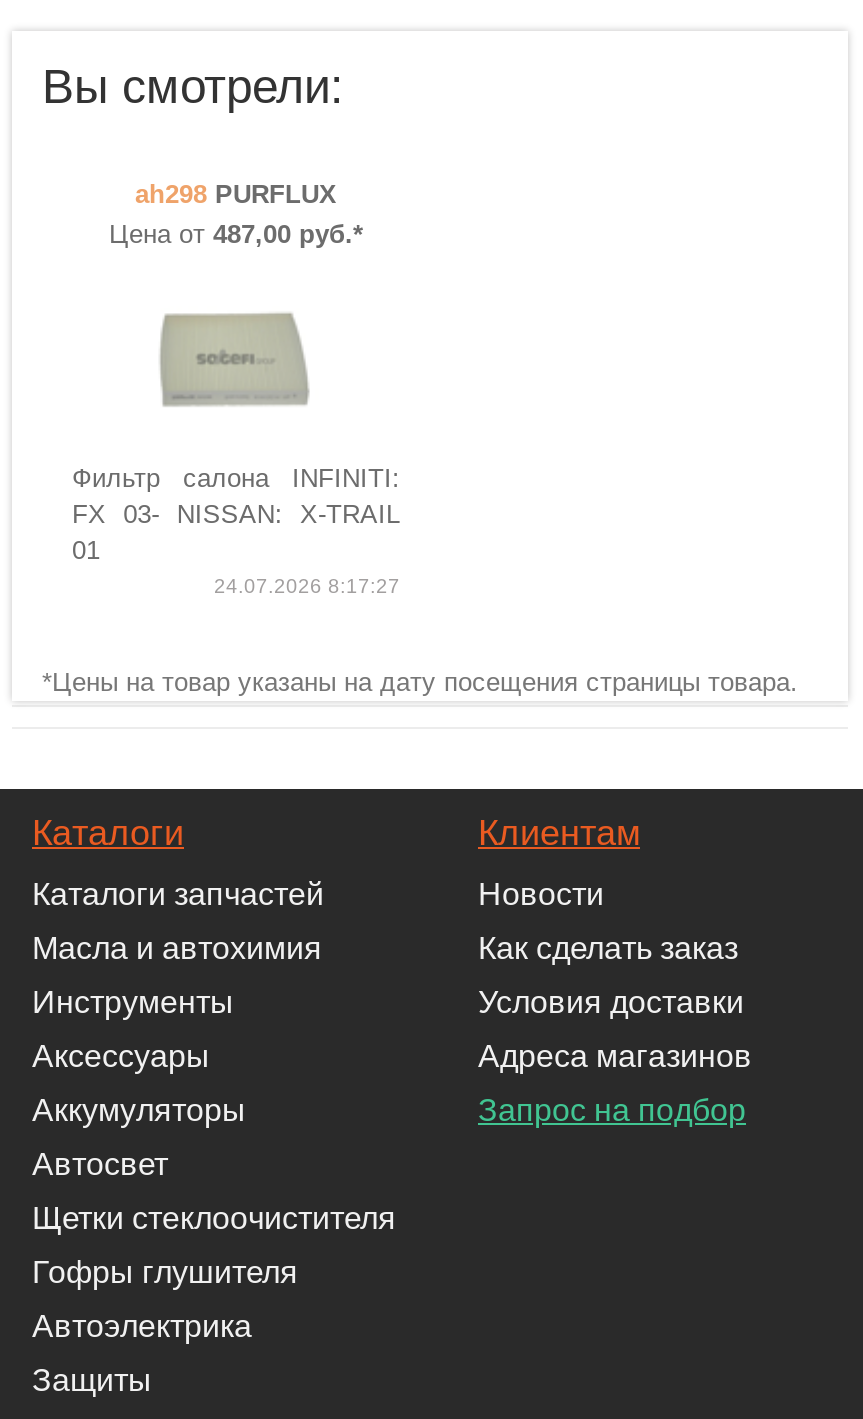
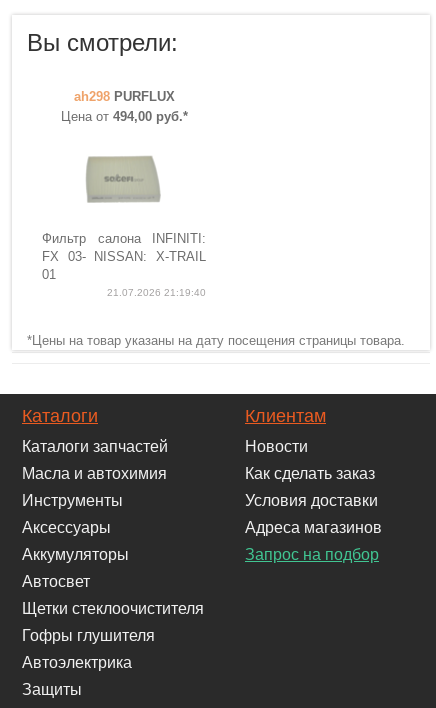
[109,219,363,249] Цена от 487,00 руб.* -> [60,109,187,124] Цена от 494,00 руб.*
[214,575,400,597] 24.07.2026 8:17:27 -> [107,287,206,298] 21.07.2026 21:19:40

